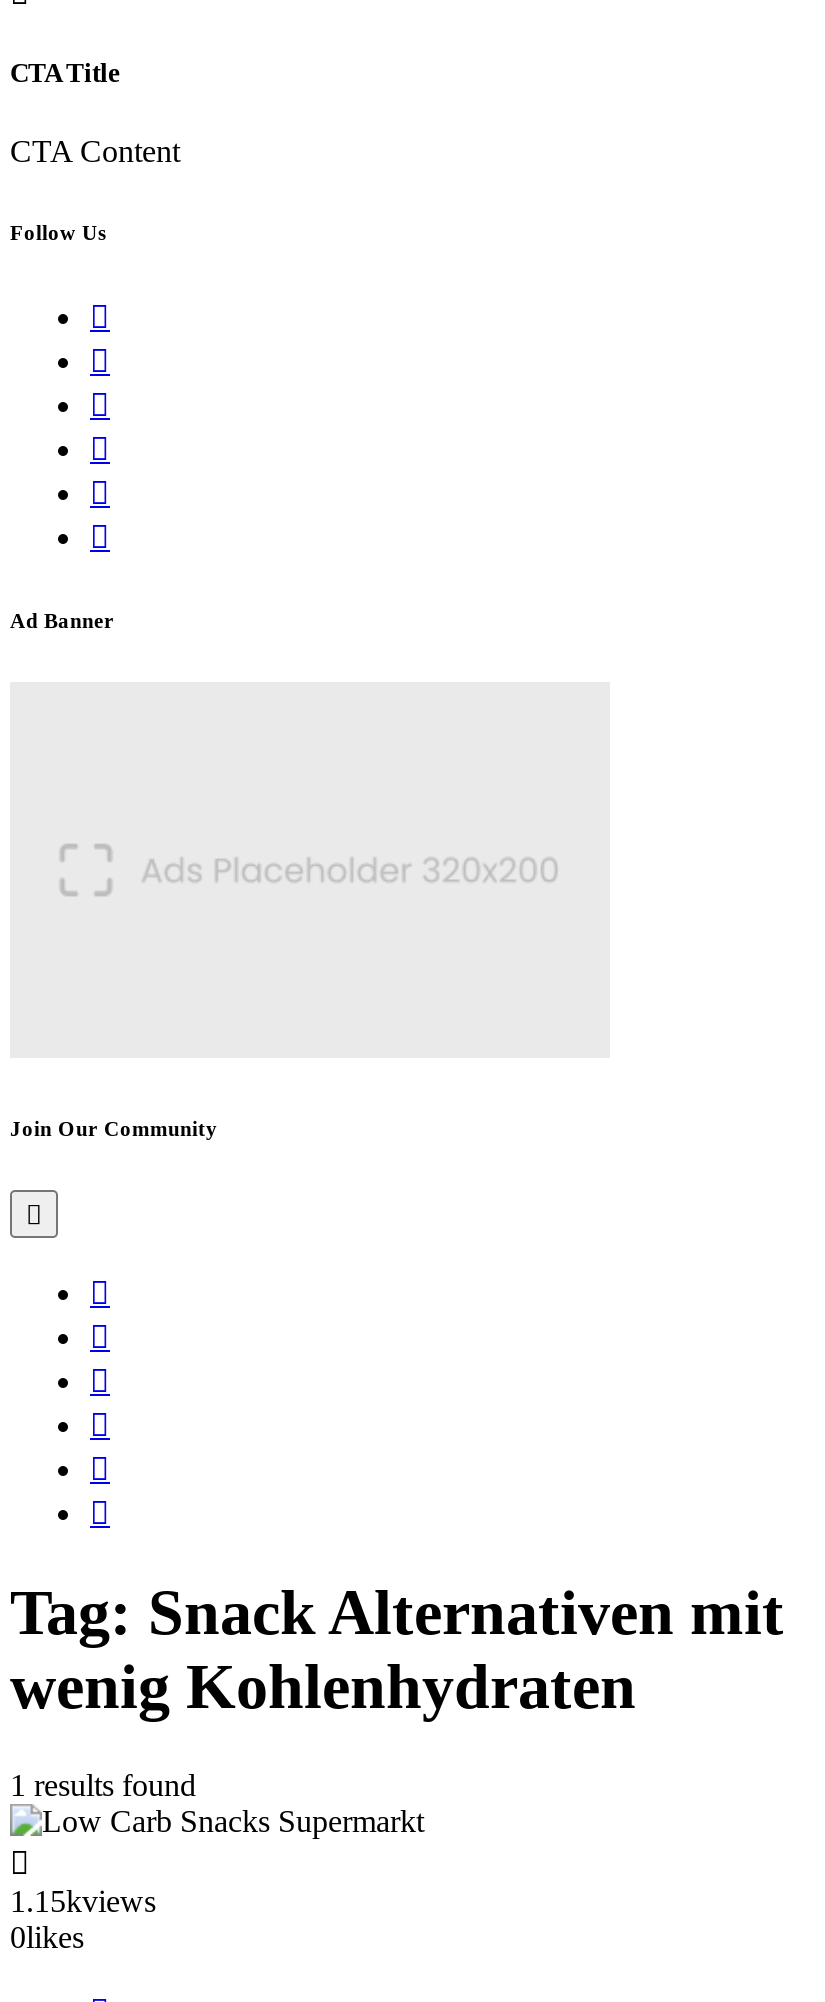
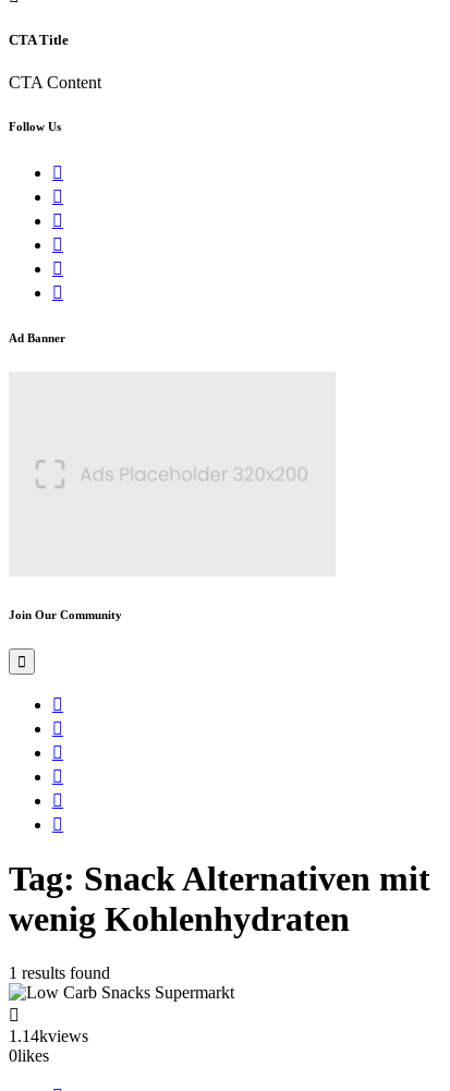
[10,1883,156,1917] 1.15kviews -> [9,1026,88,1045] 1.14kviews

